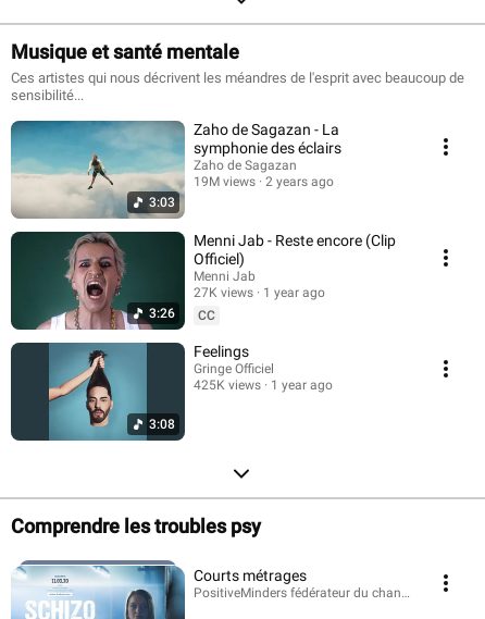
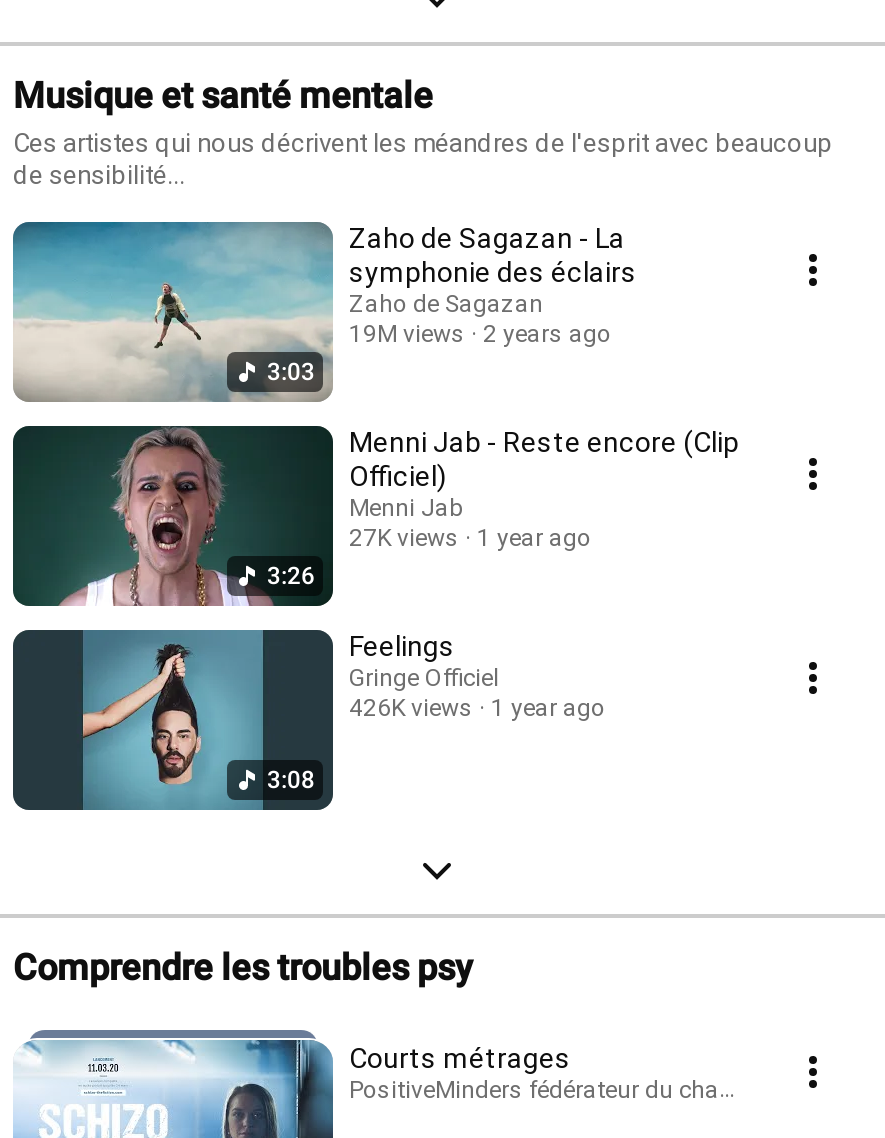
[198,307,215,323] CC -> none
[194,377,333,392] 425K views 1 year ago -> [349,693,605,721] 426K views 1 year ago

